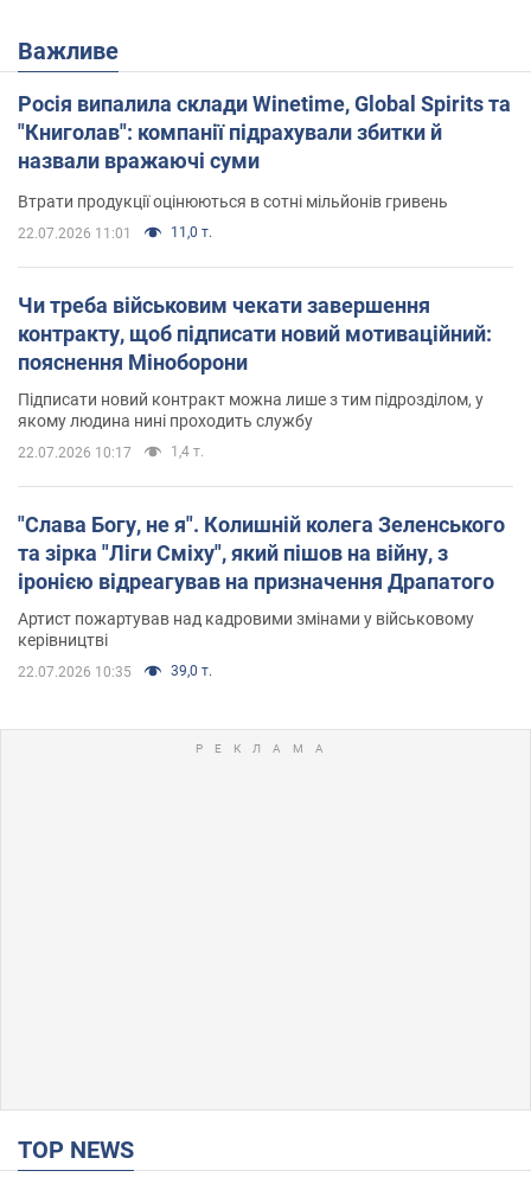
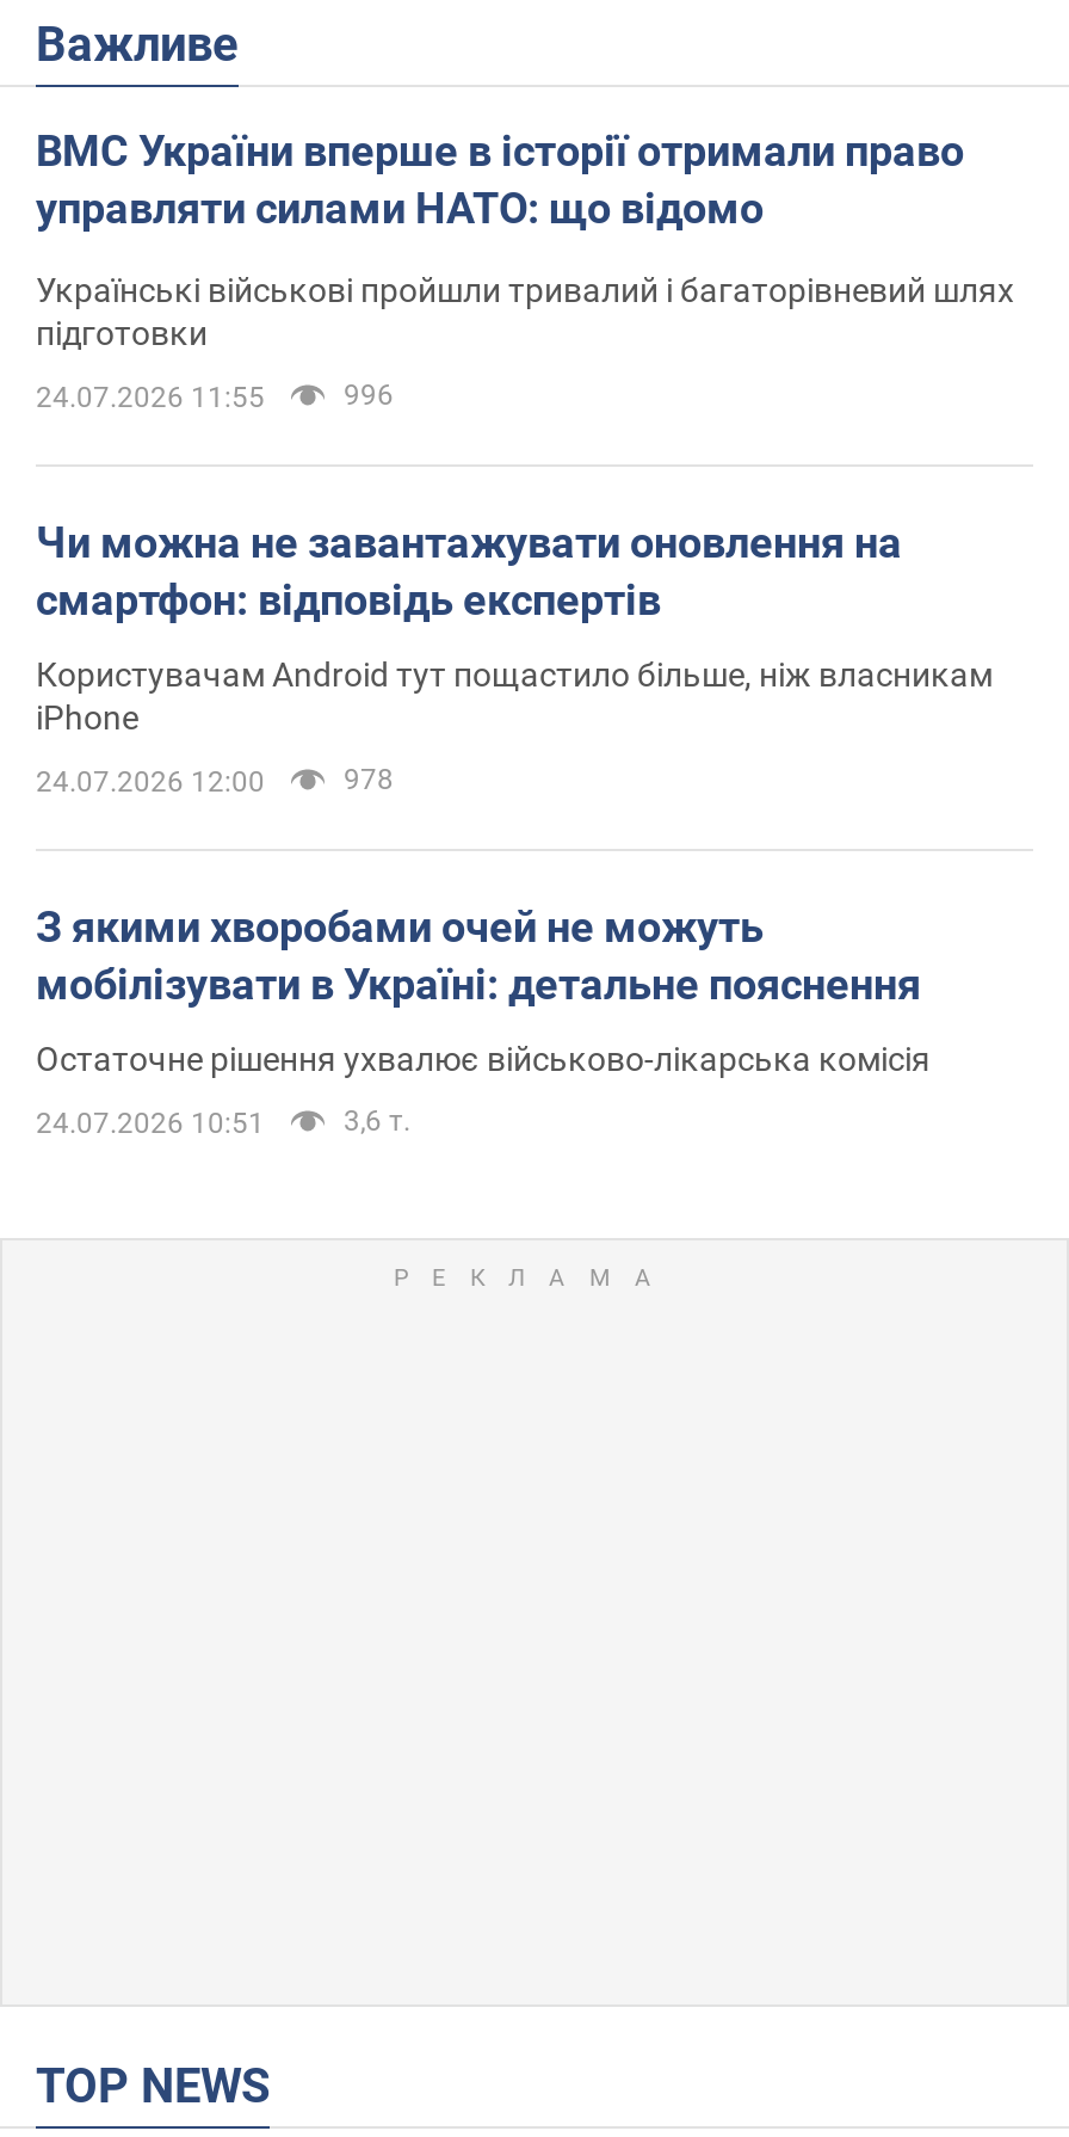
[18,91,511,173] Росія випалила склади Winetime, Global Spirits та | "Книголав": компанії підрахували збитки й | назвали вражаючі суми -> [36,125,964,232] ВМС України вперше в історії отримали право | управляти силами НАТО: що відомо
[18,192,448,211] Втрати продукції оцінюються в сотні мільйонів гривень -> [36,270,1014,351] Українські військові пройшли тривалий і багаторівневий шлях | підготовки
[18,224,212,241] 22.07.2026 11:01 | 11,0 т. -> [36,378,394,414] 24.07.2026 11:55 | 996
[18,292,492,374] Чи треба військовим чекати завершення | контракту, щоб підписати новий мотиваційний: | пояснення Міноборони -> [36,516,902,624] Чи можна не завантажувати оновлення на | смартфон: відповідь експертів
[18,390,484,430] Підписати новий контракт можна лише з тим підрозділом, у | якому людина нині проходить службу -> [36,655,993,736] Користувачам Android тут пощастило більше, ніж власникам | iPhone
[18,443,204,461] 22.07.2026 10:17 | 1,4 т. -> [36,762,394,798] 24.07.2026 12:00 | 978
[18,512,505,593] "Слава Богу, не я". Колишній колега Зеленського | та зірка "Ліги Сміху", який пішов на війну, з | іронією відреагував на призначення Драпатого -> [36,901,921,1008] З якими хворобами очей не можуть | мобілізувати в Україні: детальне пояснення
[18,609,474,649] Артист пожартував над кадровими змінами у військовому | керівництві -> [36,1039,931,1077] Остаточне рішення ухвалює військово-лікарська комісія
[18,662,212,680] 22.07.2026 10:35 | 39,0 т. -> [36,1104,410,1139] 24.07.2026 10:51 | 3,6 т.

